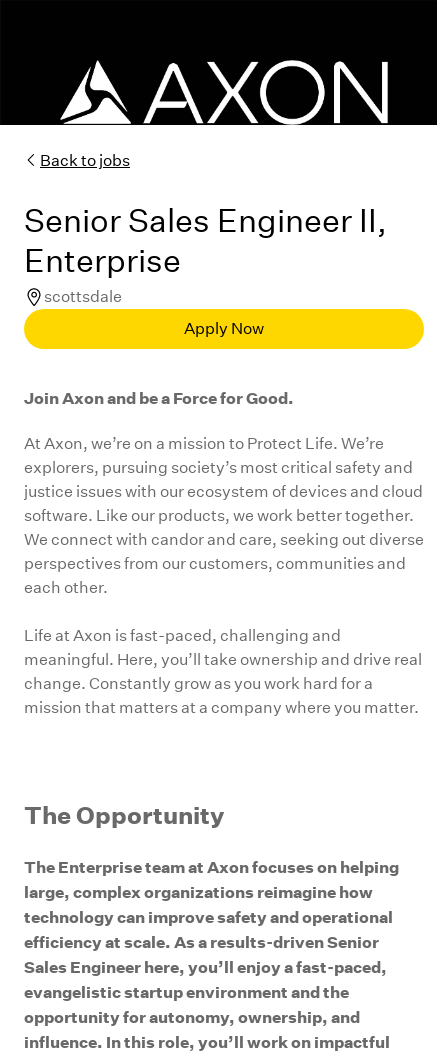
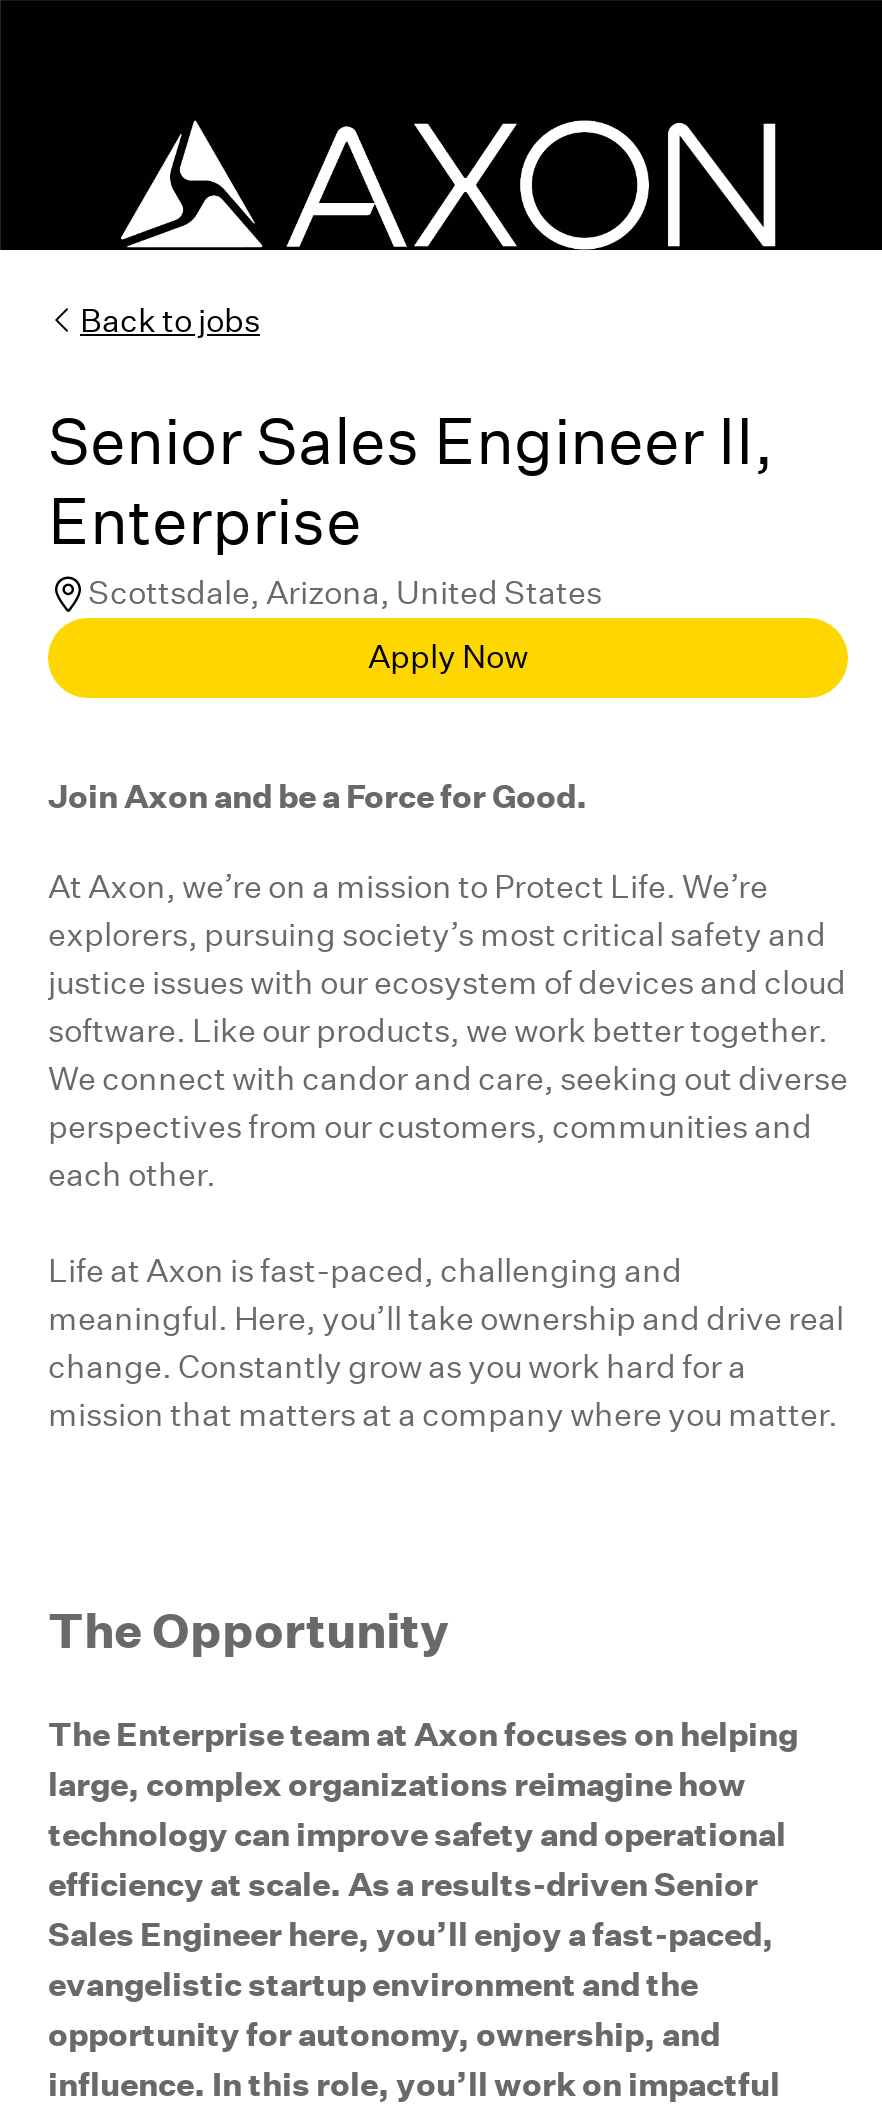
[44,287,122,306] scottsdale -> [88,574,602,612] Scottsdale, Arizona, United States

